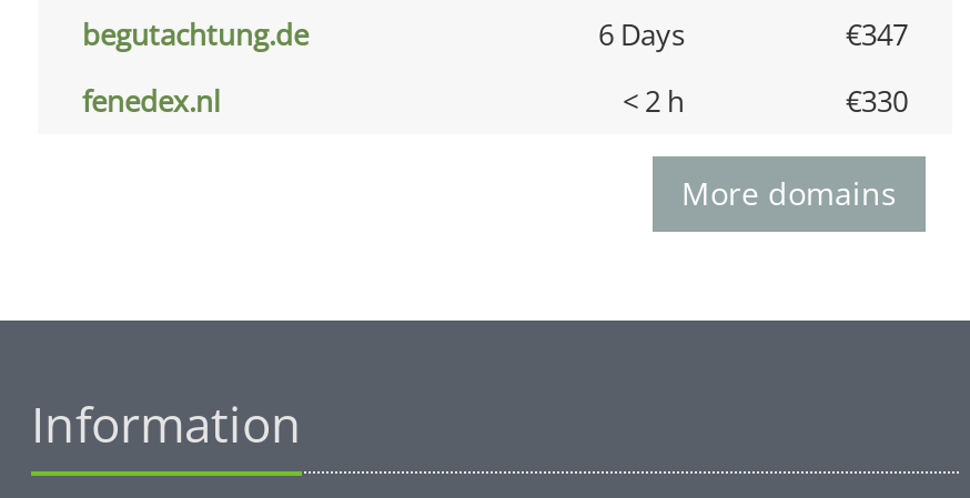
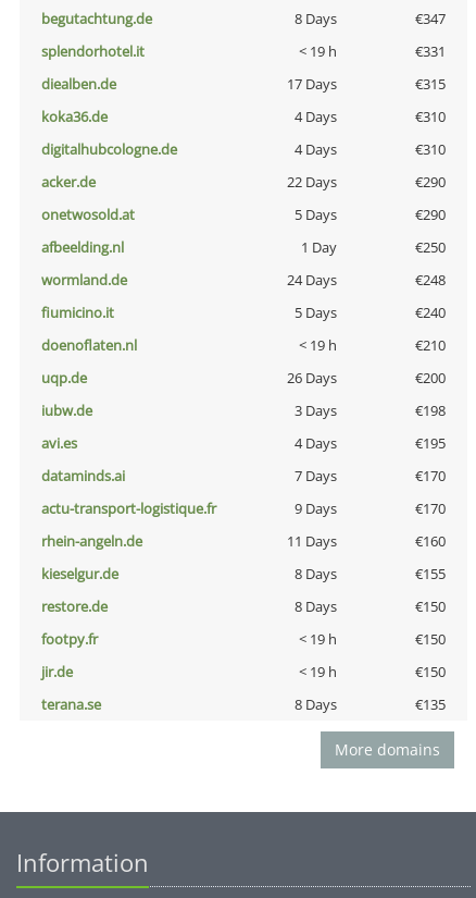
[598,14,685,54] 6 Days -> [294,9,336,28] 8 Days
[82,81,908,121] fenedex.nl | < 2 h | €330 -> [41,41,446,714] splendorhotel.it | < 19 h | €331 | diealben.de | 17 Days | €315 | koka36.de | 4 Days | €310 | digitalhubcologne.de | 4 Days | €310 | acker.de | 22 Days | €290 | onetwosold.at | 5 Days | €290 | afbeelding.nl | 1 Day | €250 | wormland.de | 24 Days | €248 | fiumicino.it | 5 Days | €240 | doenoflaten.nl | < 19 h | €210 | uqp.de | 26 Days | €200 | iubw.de | 3 Days | €198 | avi.es | 4 Days | €195 | dataminds.ai | 7 Days | €170 | actu-transport-logistique.fr | 9 Days | €170 | rhein-angeln.de | 11 Days | €160 | kieselgur.de | 8 Days | €155 | restore.de | 8 Days | €150 | footpy.fr | < 19 h | €150 | jir.de | < 19 h | €150 | terana.se | 8 Days | €135

